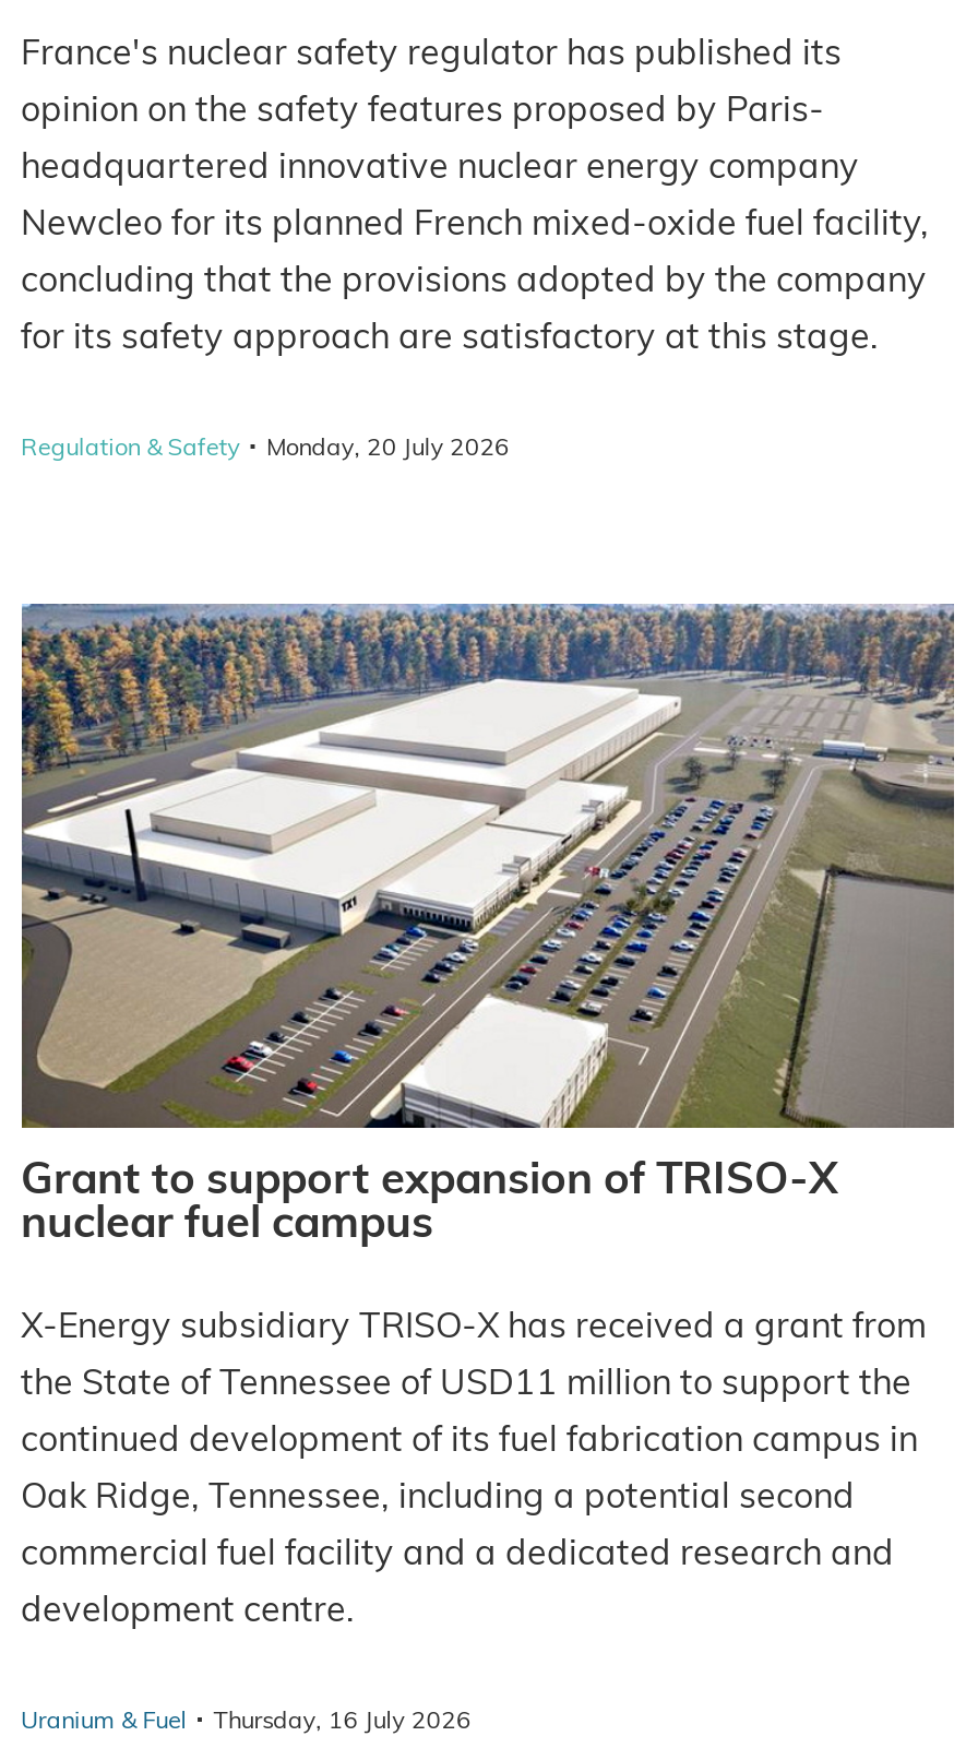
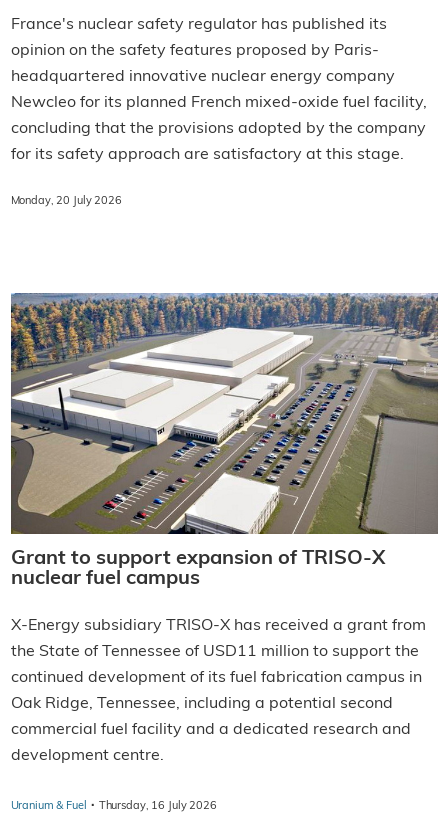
[21,430,510,463] Regulation & Safety · Monday, 20 July 2026 -> [10,196,122,207] Monday, 20 July 2026

